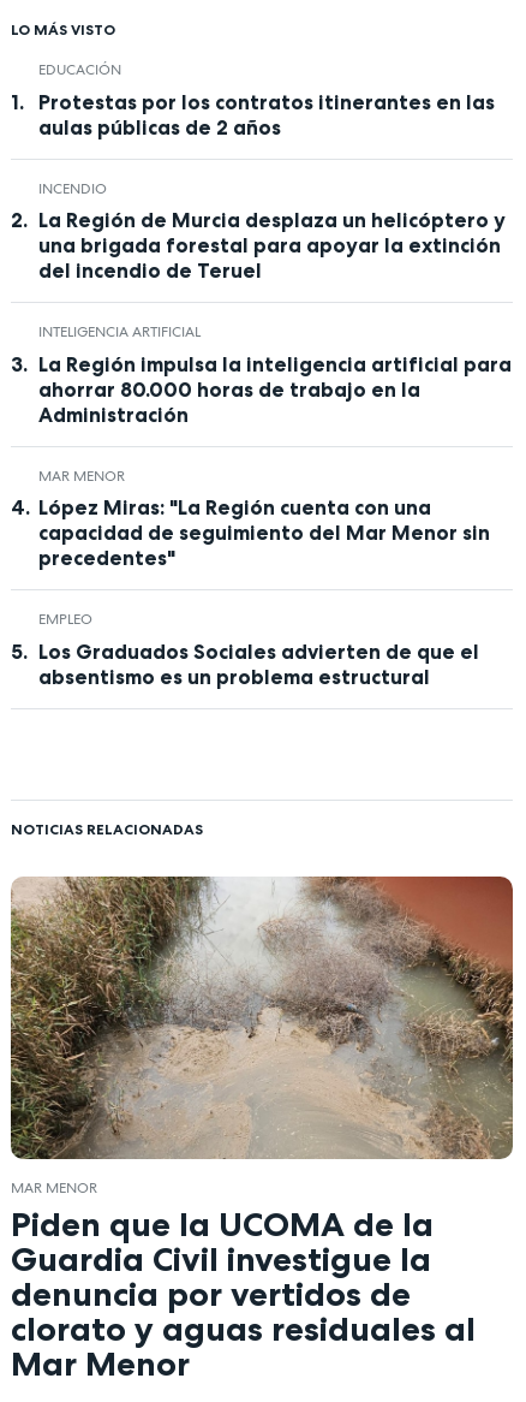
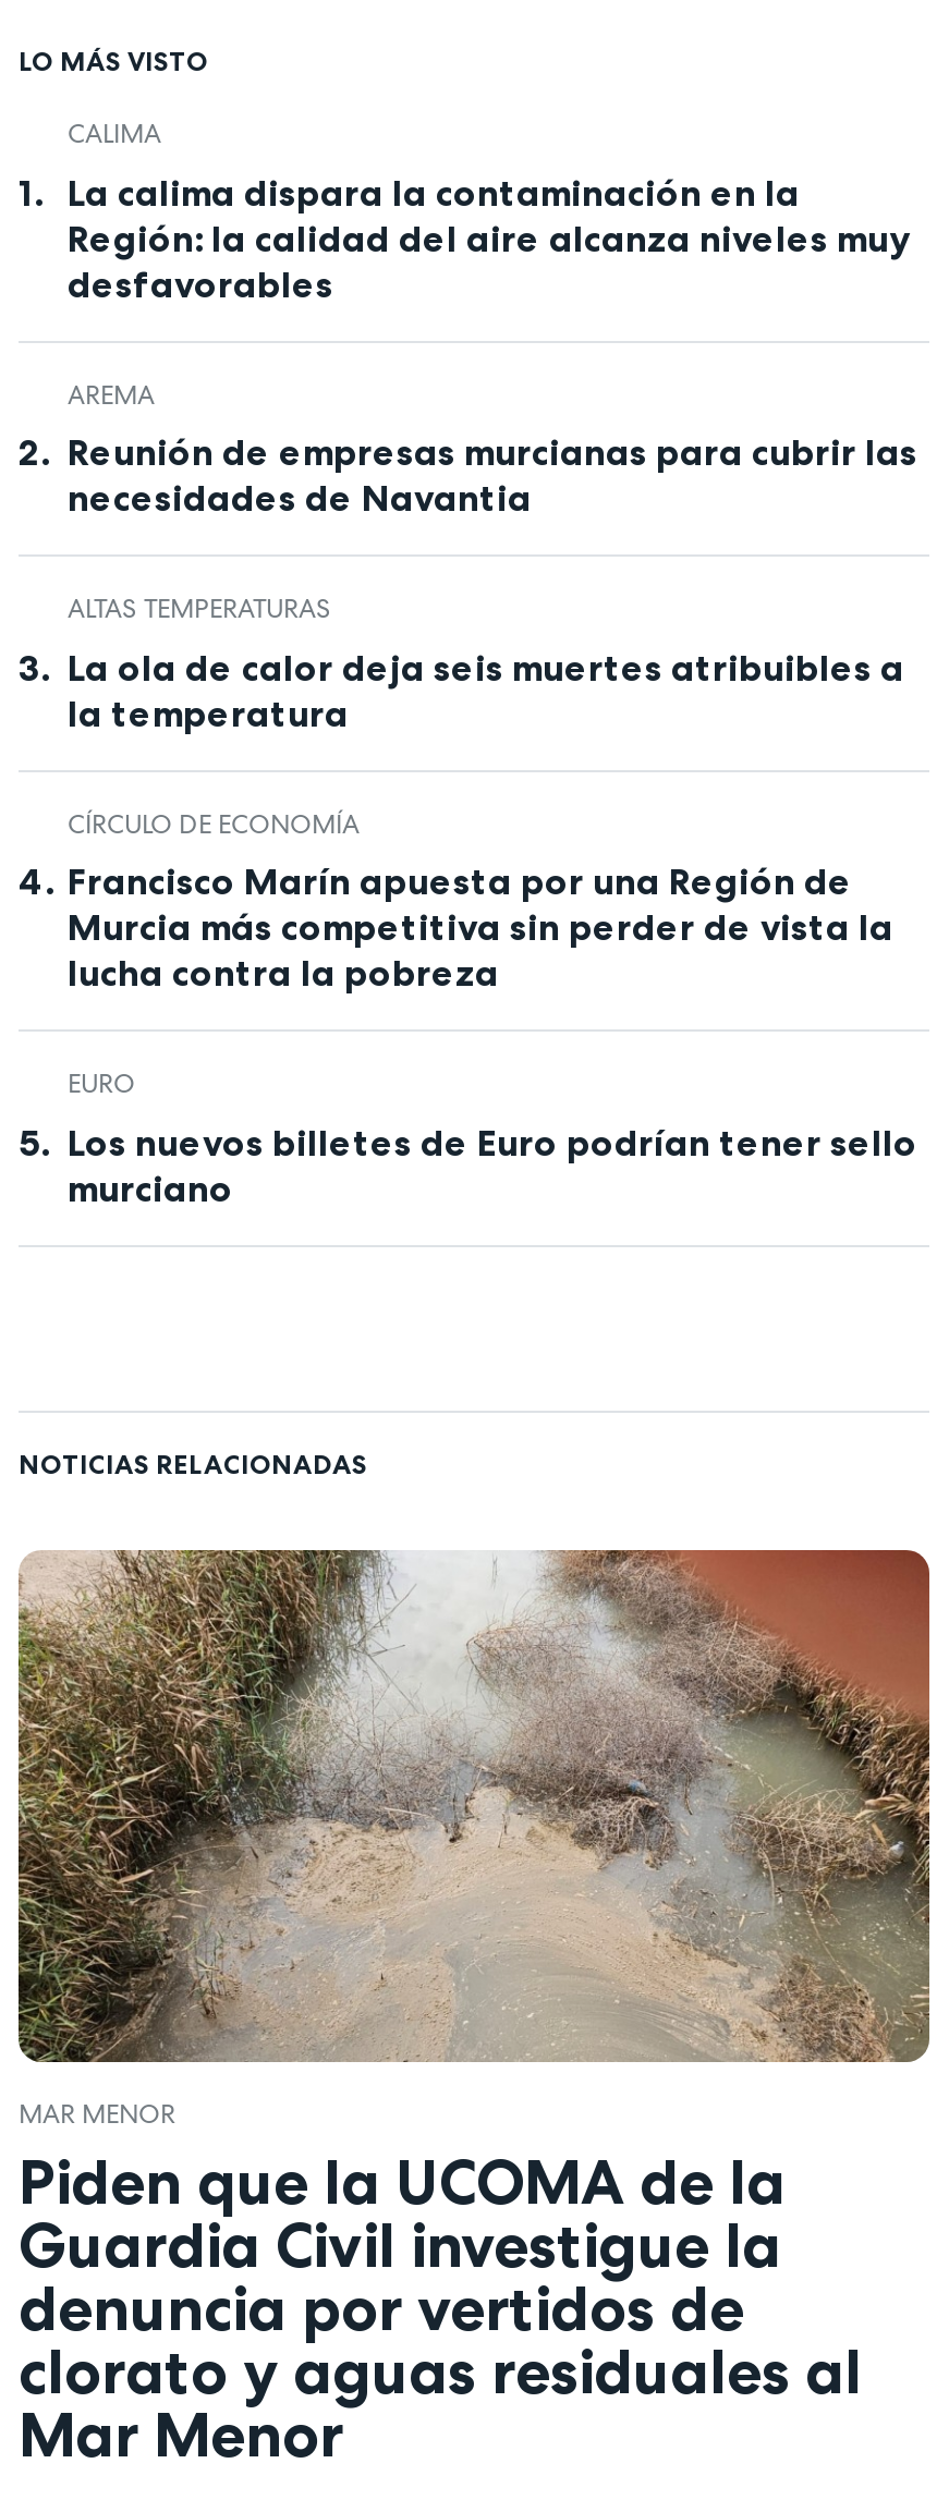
[38,60,494,139] EDUCACIÓN | Protestas por los contratos itinerantes en las | aulas públicas de 2 años -> [68,117,911,306] CALIMA | La calima dispara la contaminación en la | Región: la calidad del aire alcanza niveles muy | desfavorables
[38,179,505,283] INCENDIO | La Región de Murcia desplaza un helicóptero y | una brigada forestal para apoyar la extinción | del incendio de Teruel -> [68,378,917,520] AREMA | Reunión de empresas murcianas para cubrir las | necesidades de Navantia
[38,323,511,427] INTELIGENCIA ARTIFICIAL | La Región impulsa la inteligencia artificial para | ahorrar 80.000 horas de trabajo en la | Administración -> [68,592,904,735] ALTAS TEMPERATURAS | La ola de calor deja seis muertes atribuibles a | la temperatura
[38,466,489,570] MAR MENOR | López Miras: "La Región cuenta con una | capacidad de seguimiento del Mar Menor sin | precedentes" -> [68,807,893,995] CÍRCULO DE ECONOMÍA | Francisco Marín apuesta por una Región de | Murcia más competitiva sin perder de vista la | lucha contra la pobreza
[38,610,479,689] EMPLEO | Los Graduados Sociales advierten de que el | absentismo es un problema estructural -> [68,1067,917,1210] EURO | Los nuevos billetes de Euro podrían tener sello | murciano

